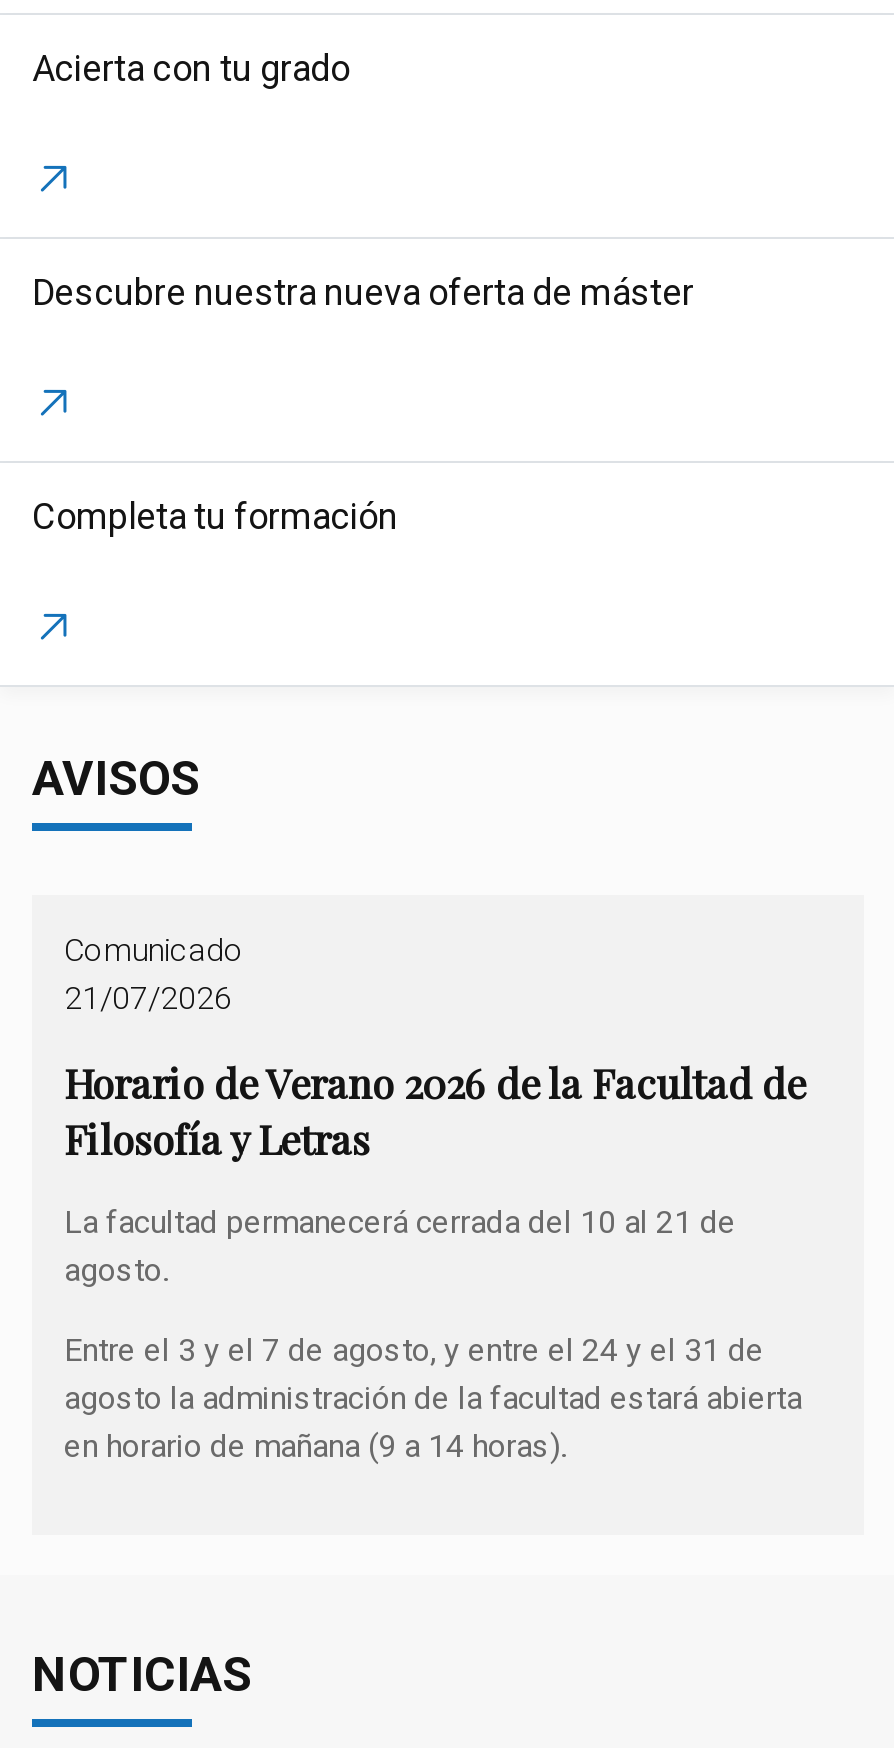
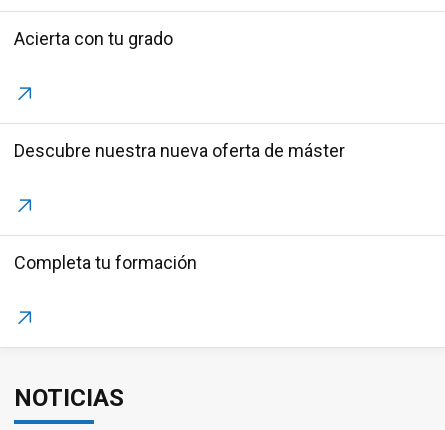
[32,751,806,1465] AVISOS | Comunicado | 21/07/2026 | Horario de Verano 2026 de la Facultad de | Filosofía y Letras | La facultad permanecerá cerrada del 10 al 21 de | agosto. | Entre el 3 y el 7 de agosto, y entre el 24 y el 31 de | agosto la administración de la facultad estará abierta | en horario de mañana (9 a 14 horas). -> none

